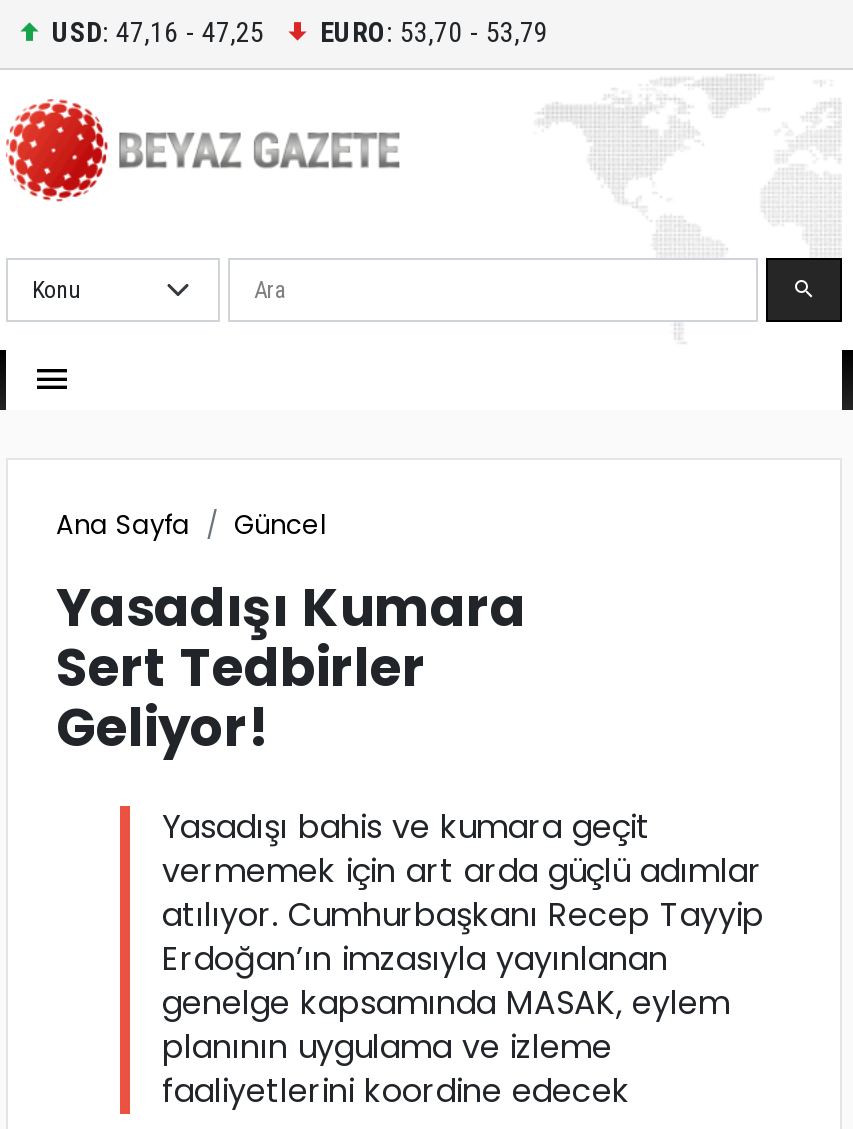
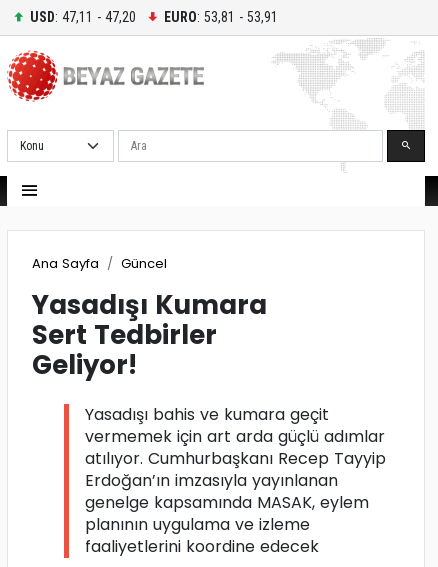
[52,15,264,47] USD: 47,16 - 47,25 -> [30,8,136,24] USD: 47,11 - 47,20
[320,15,548,47] EURO: 53,70 - 53,79 -> [164,8,278,24] EURO: 53,81 - 53,91

